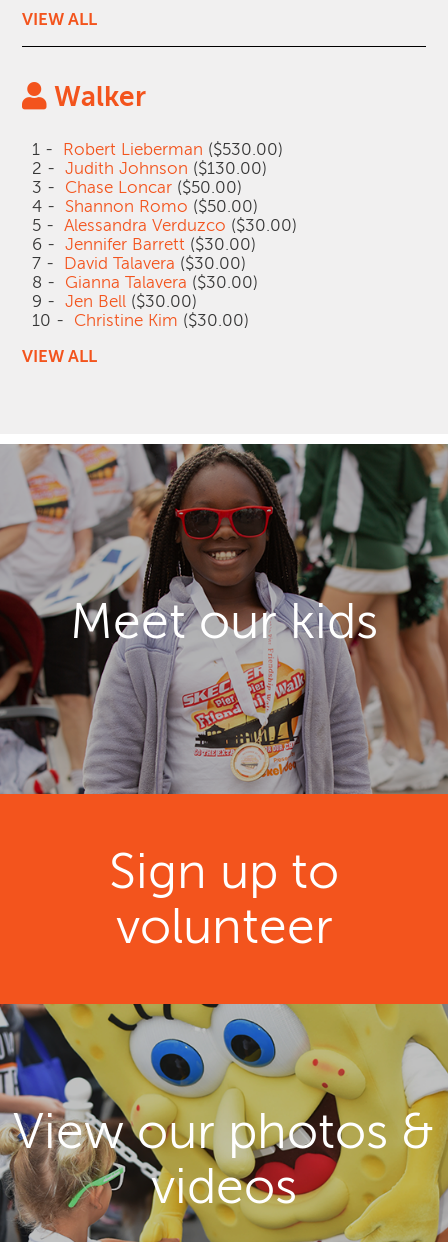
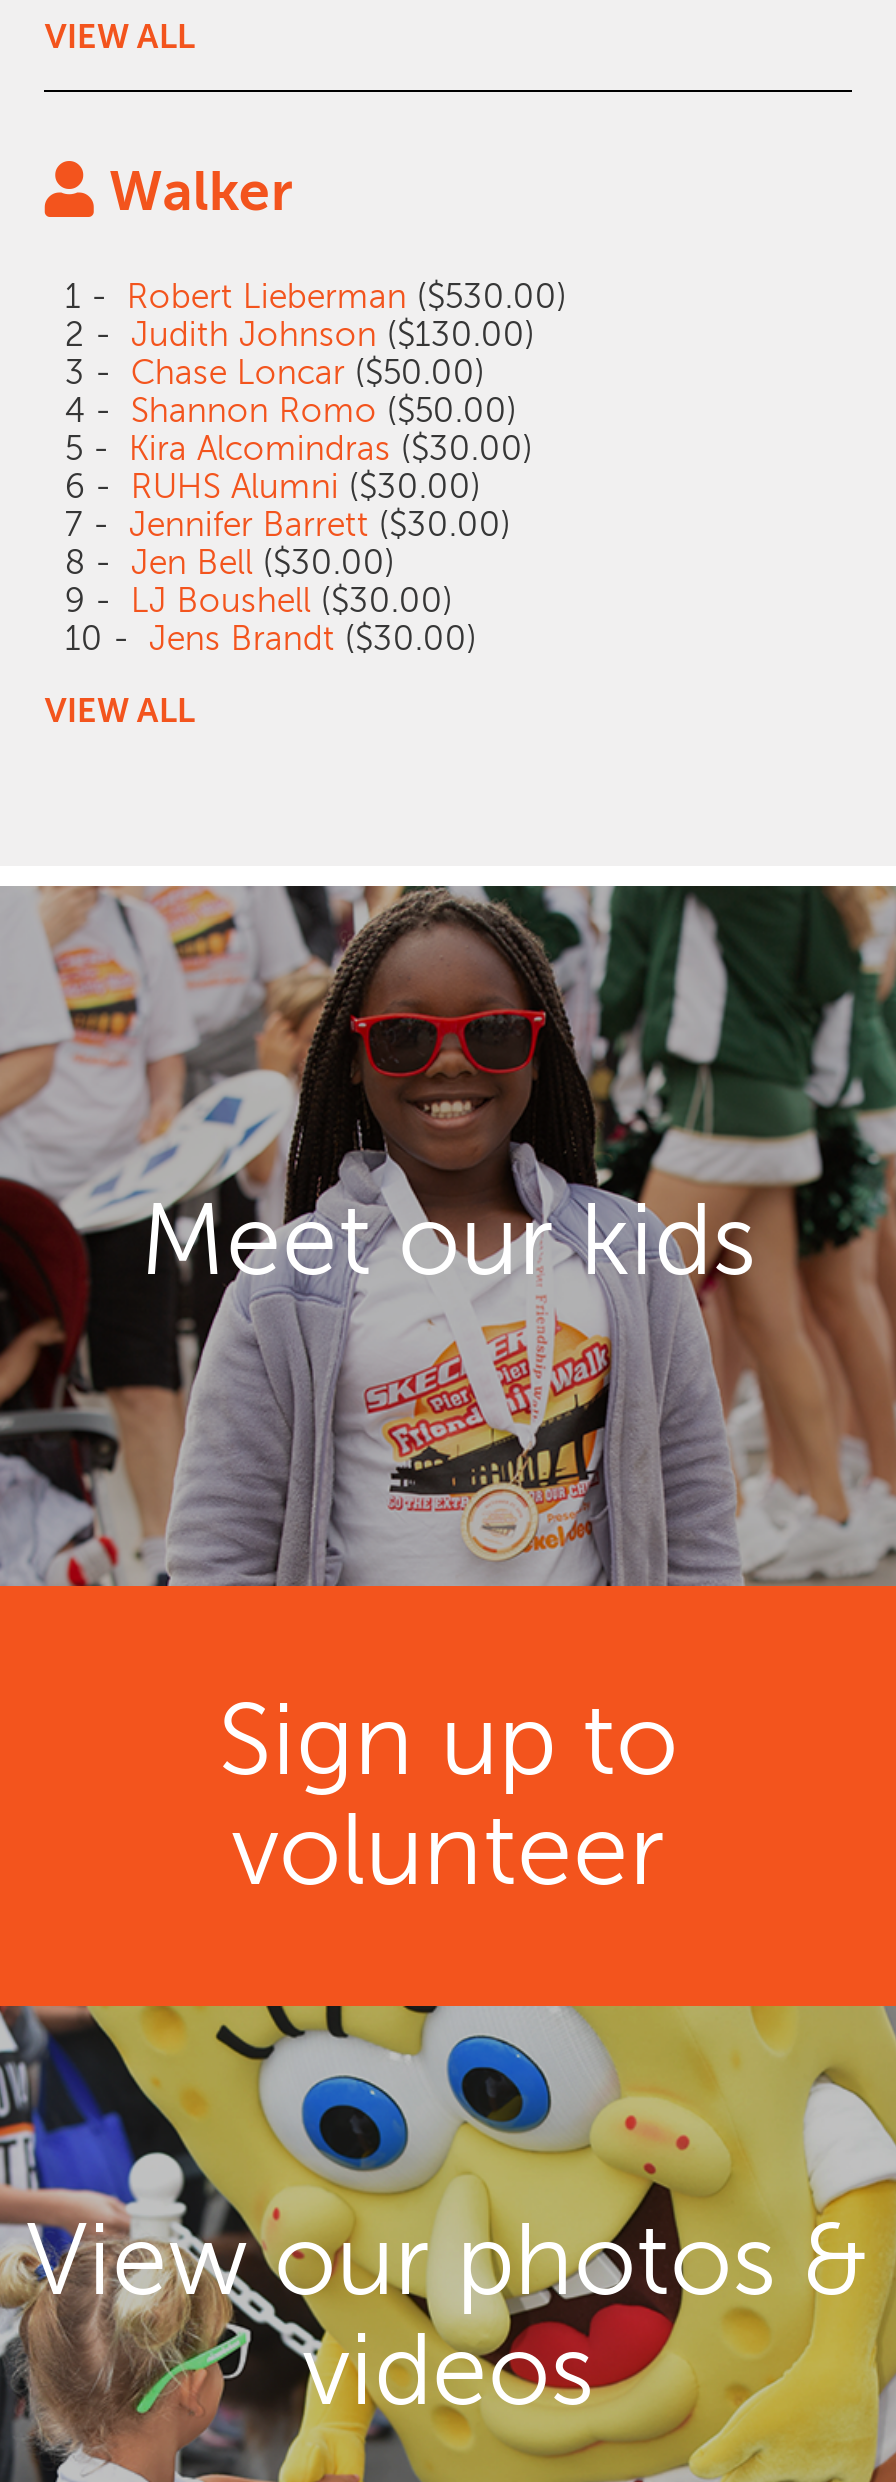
[22,216,297,330] 5 - Alessandra Verduzco ($30.00) | 6 - Jennifer Barrett ($30.00) | 7 - David Talavera ($30.00) | 8 - Gianna Talavera ($30.00) | 9 - Jen Bell ($30.00) | 10 - Christine Kim ($30.00) -> [45,430,533,658] 5 - Kira Alcomindras ($30.00) | 6 - RUHS Alumni ($30.00) | 7 - Jennifer Barrett ($30.00) | 8 - Jen Bell ($30.00) | 9 - LJ Boushell ($30.00) | 10 - Jens Brandt ($30.00)

